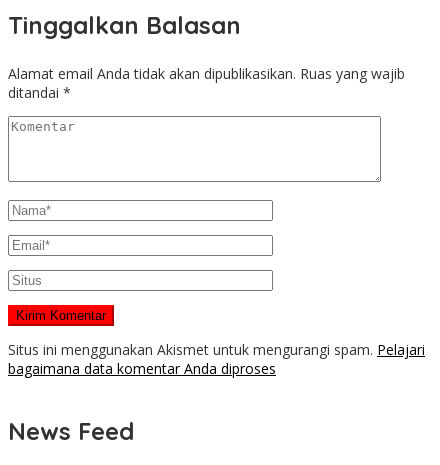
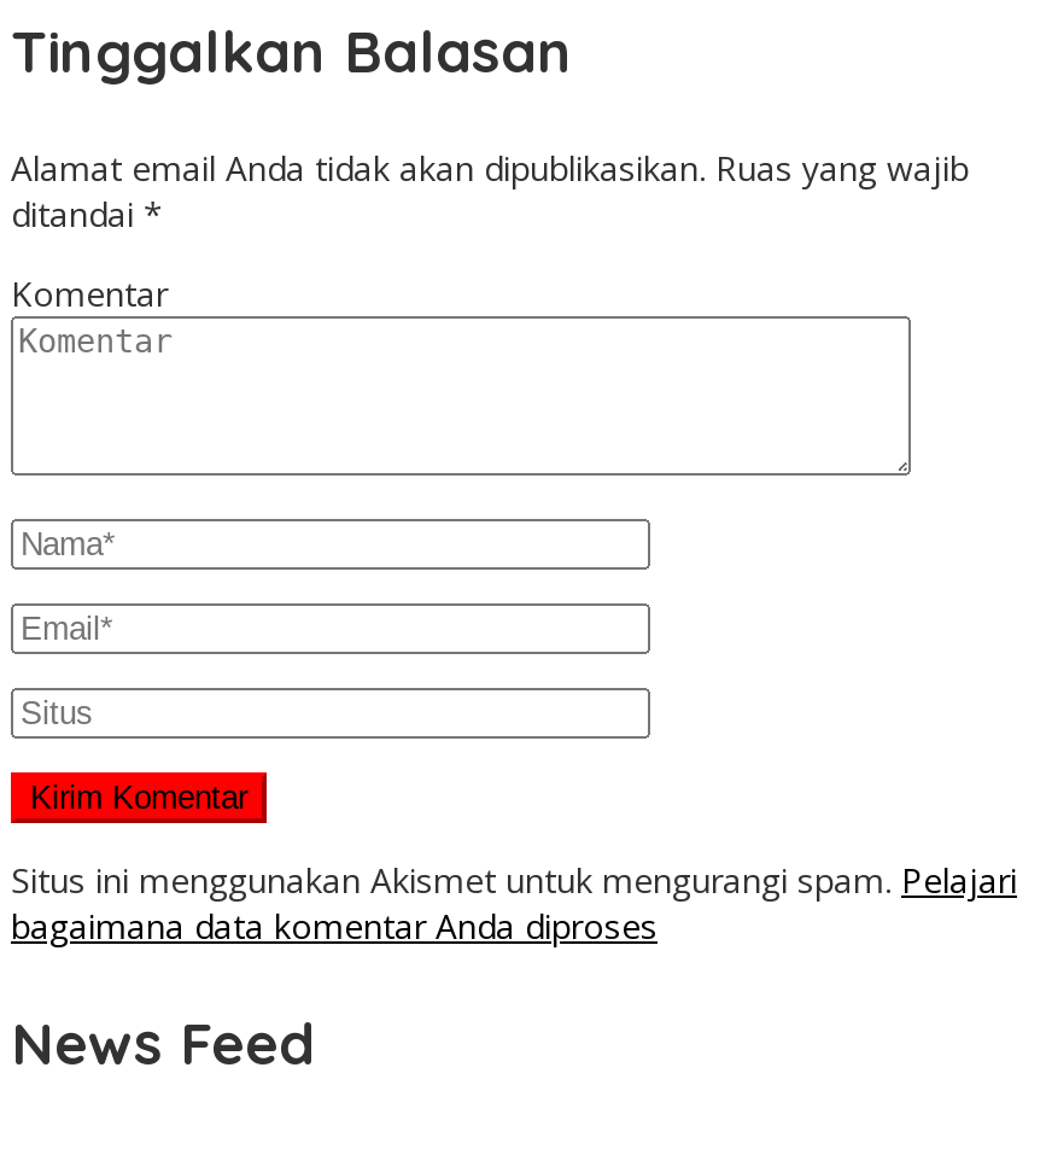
none -> [11,271,168,317] Komentar

